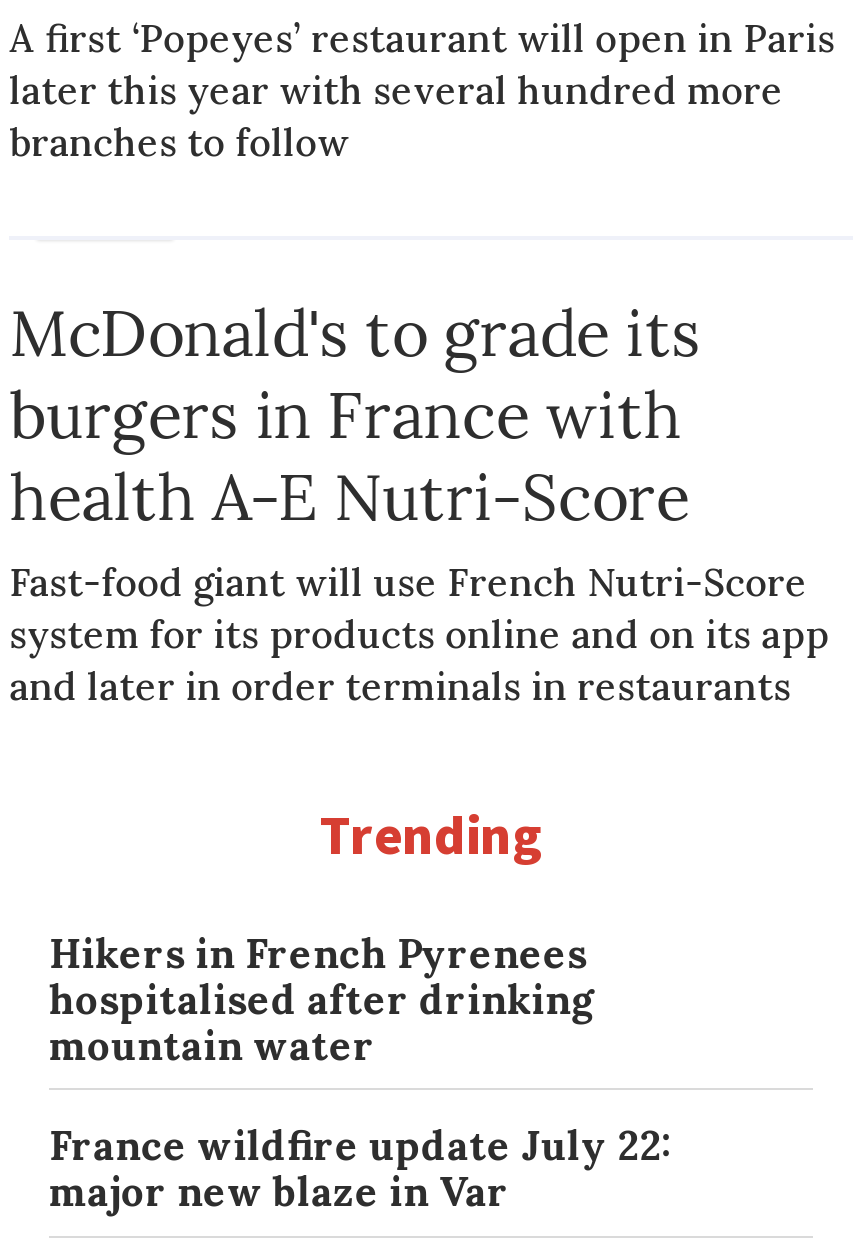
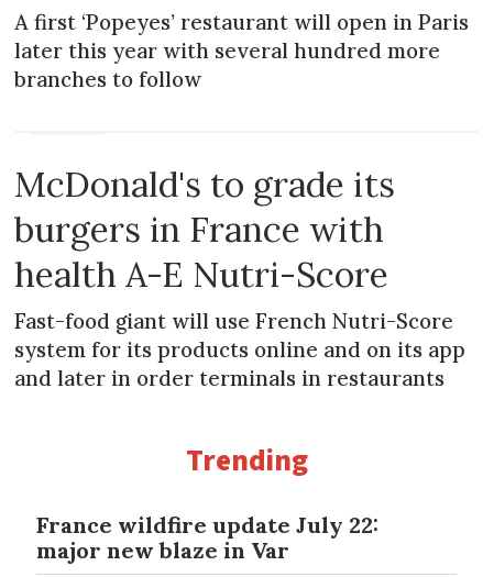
[49,928,595,1070] Hikers in French Pyrenees | hospitalised after drinking | mountain water -> none

